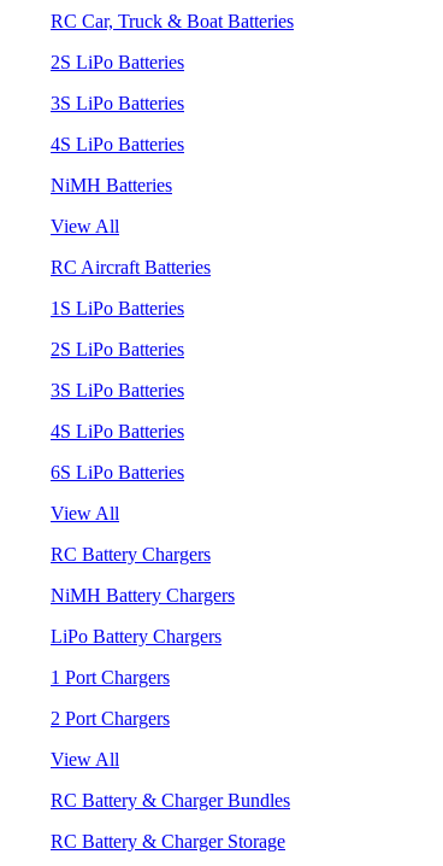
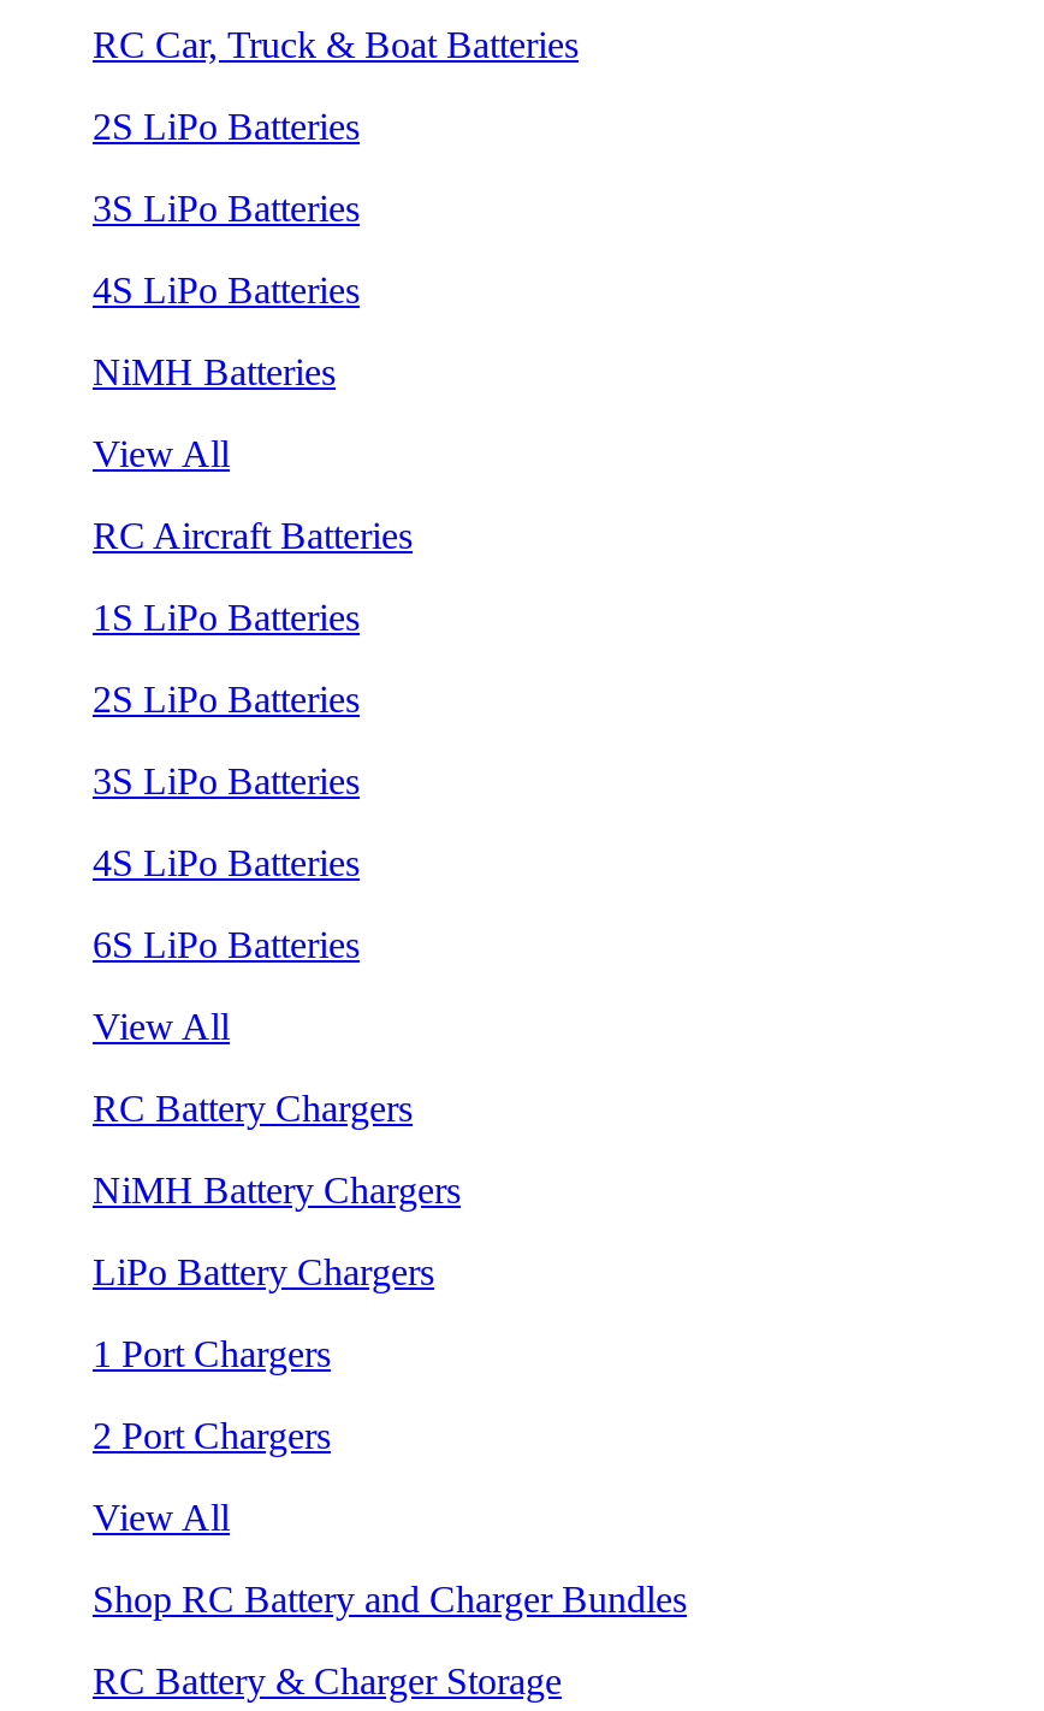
[51,790,290,810] RC Battery & Charger Bundles -> [93,1578,687,1619] Shop RC Battery and Charger Bundles

